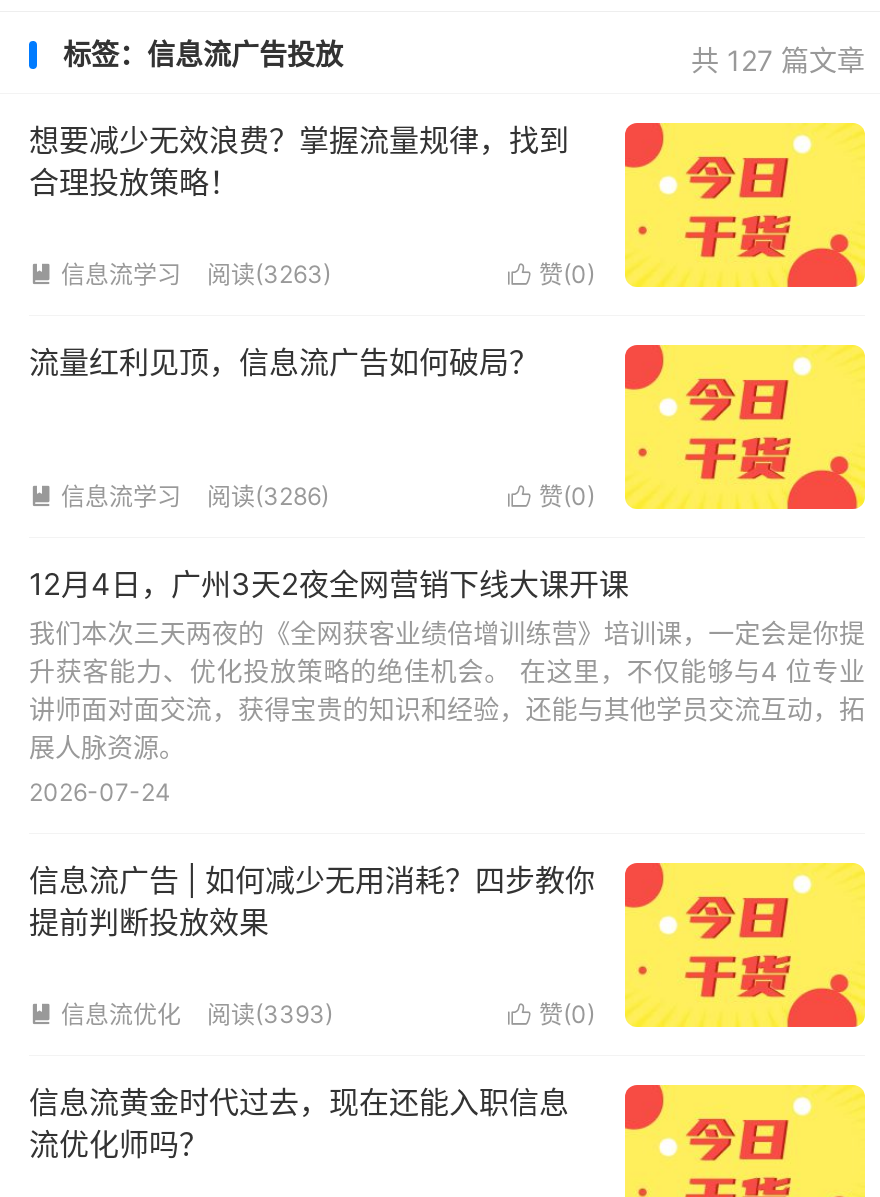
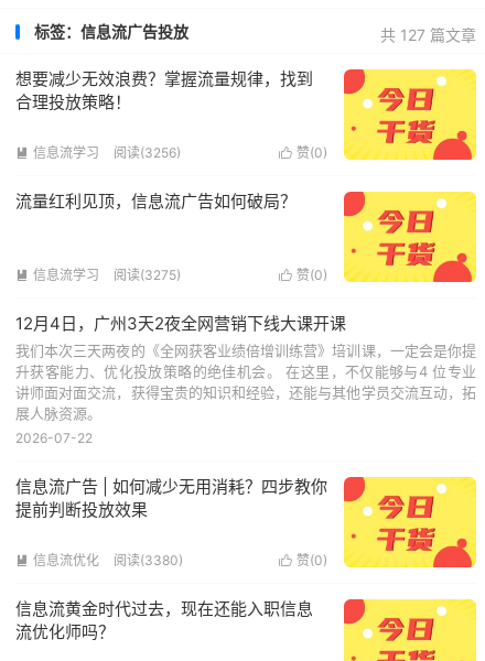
[207,259,331,289] 阅读(3263) -> [114,144,181,161] 阅读(3256)
[207,481,329,511] 阅读(3286) -> [114,267,181,283] 阅读(3275)
[29,777,171,807] 2026-07-24 -> [15,430,93,446] 2026-07-22
[207,999,333,1029] 阅读(3393) -> [114,552,183,568] 阅读(3380)

